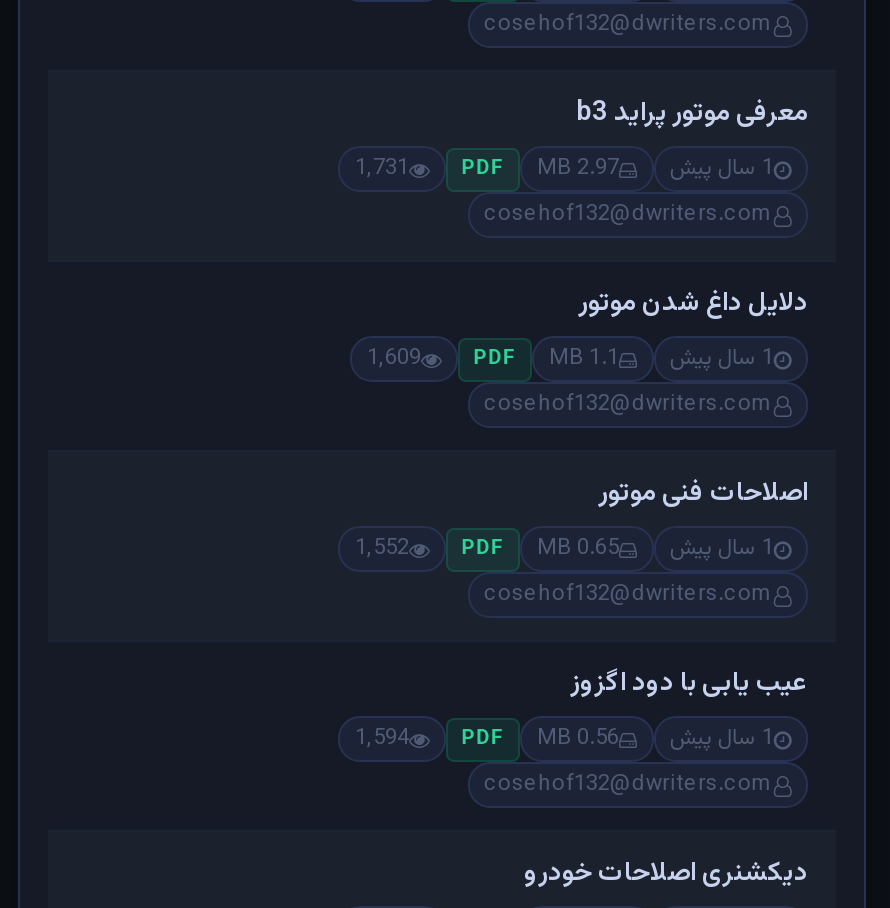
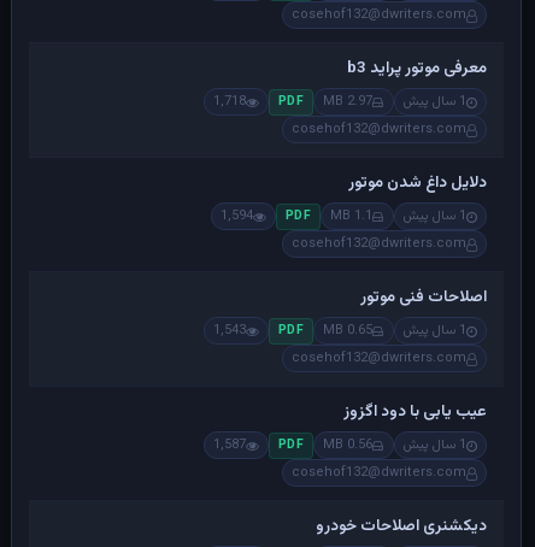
[355,151,504,186] 1,731 PDF -> [214,91,304,112] 1,718 PDF
[367,341,516,376] 1,609 PDF -> [221,206,311,227] 1,594 PDF
[355,531,504,566] 1,552 PDF -> [214,320,304,341] 1,543 PDF
[355,721,504,756] 1,594 PDF -> [214,434,304,456] 1,587 PDF

